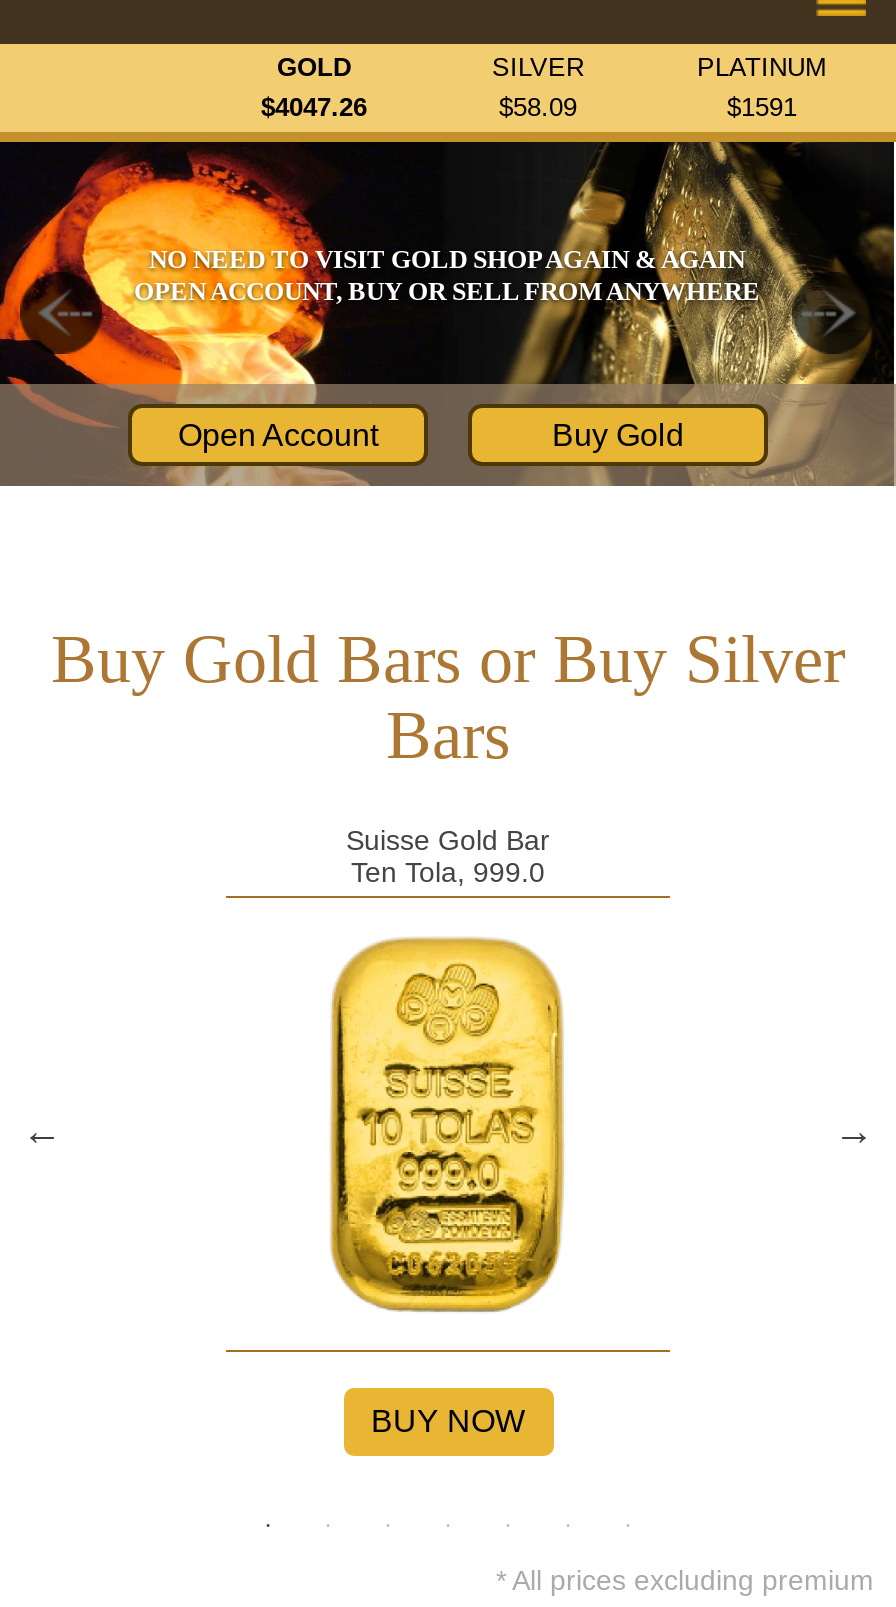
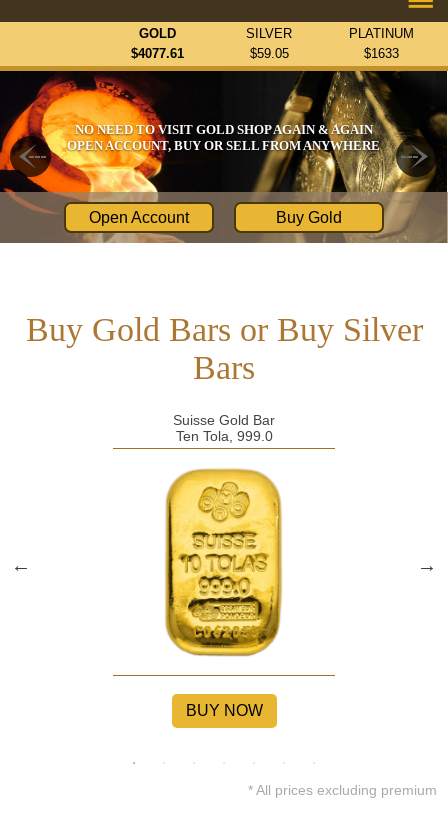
[261,92,367,122] $4047.26 -> [130,46,183,61] $4077.61
[499,92,577,122] $58.09 -> [249,46,288,61] $59.05
[727,92,797,122] $1591 -> [363,46,398,61] $1633

